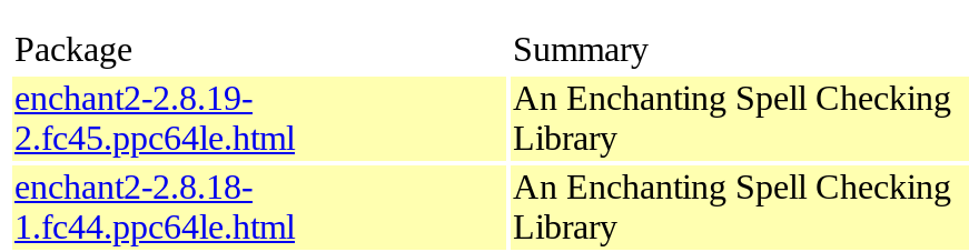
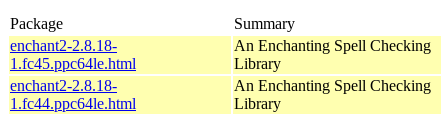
[14,78,295,156] enchant2-2.8.19- | 2.fc45.ppc64le.html -> [10,37,136,72] enchant2-2.8.18- | 1.fc45.ppc64le.html

